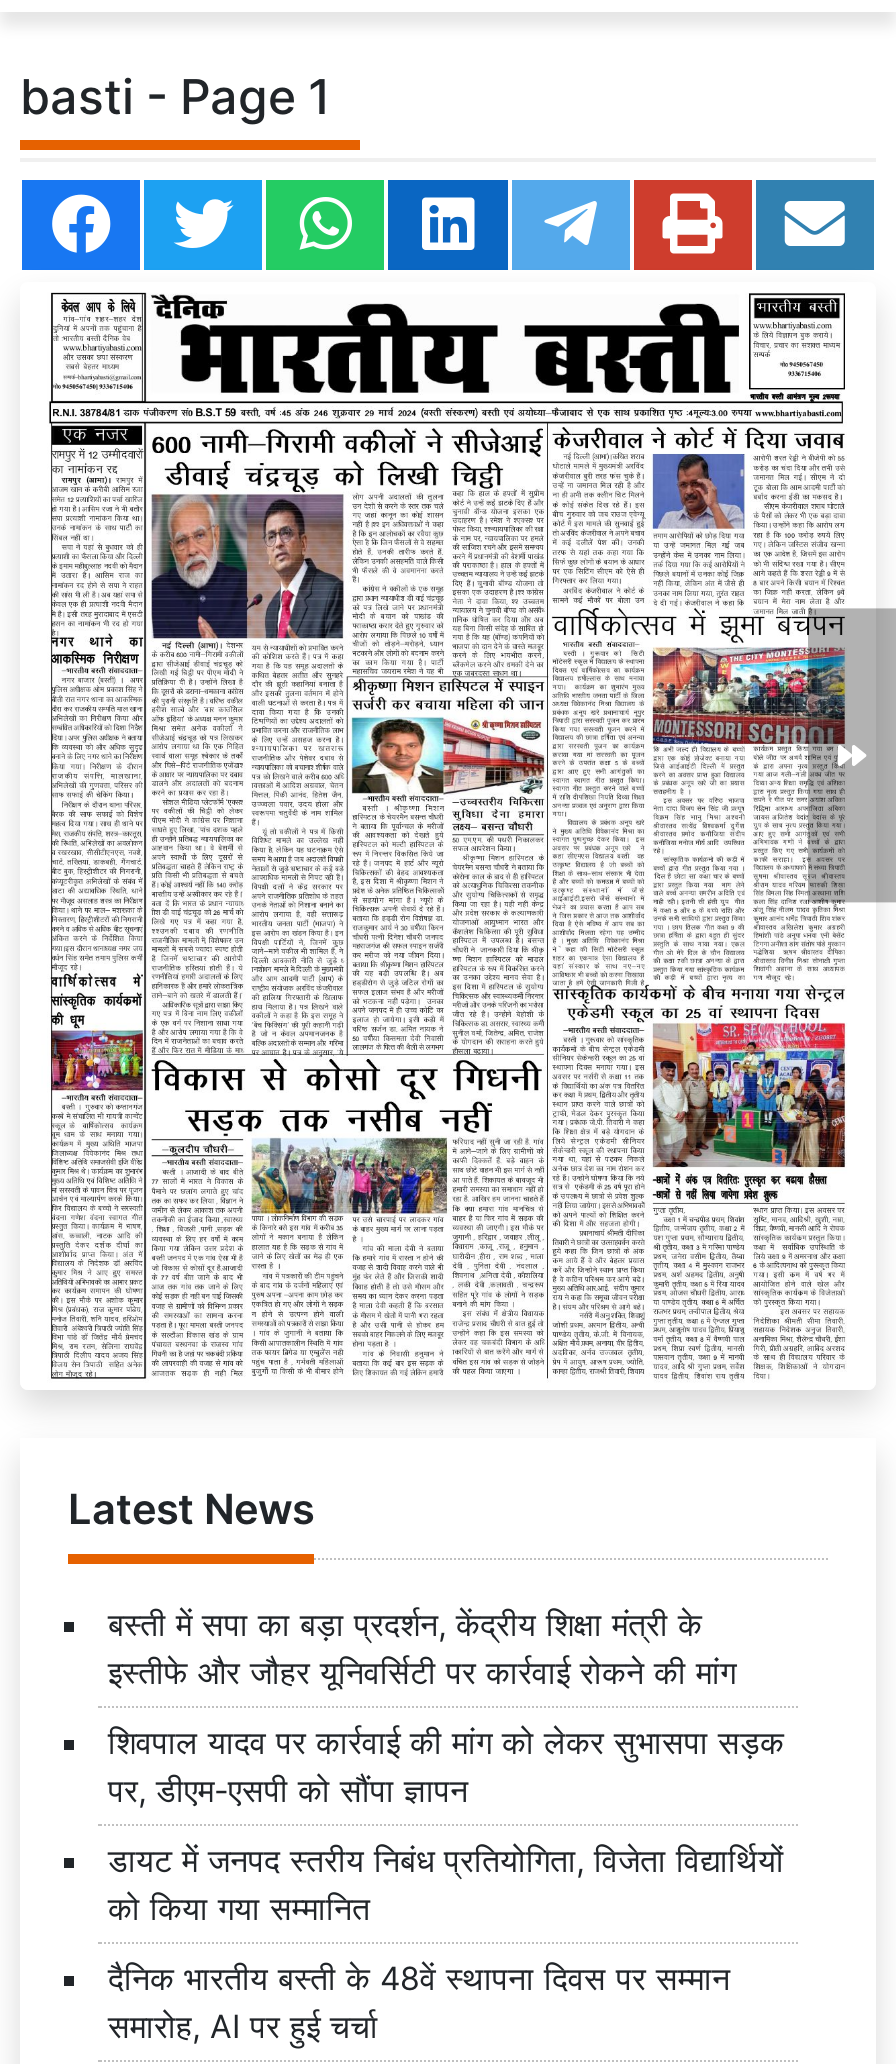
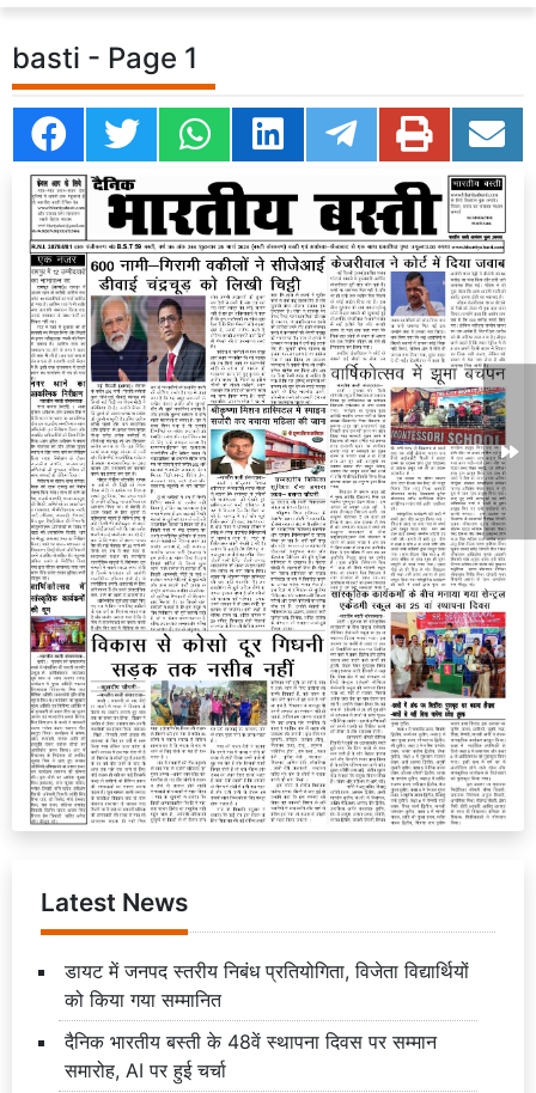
[108,1604,784,1810] बस्ती में सपा का बड़ा प्रदर्शन, केंद्रीय शिक्षा मंत्री के | इस्तीफे और जौहर यूनिवर्सिटी पर कार्रवाई रोकने की मांग | शिवपाल यादव पर कार्रवाई की मांग को लेकर सुभासपा सड़क | पर, डीएम-एसपी को सौंपा ज्ञापन -> none

